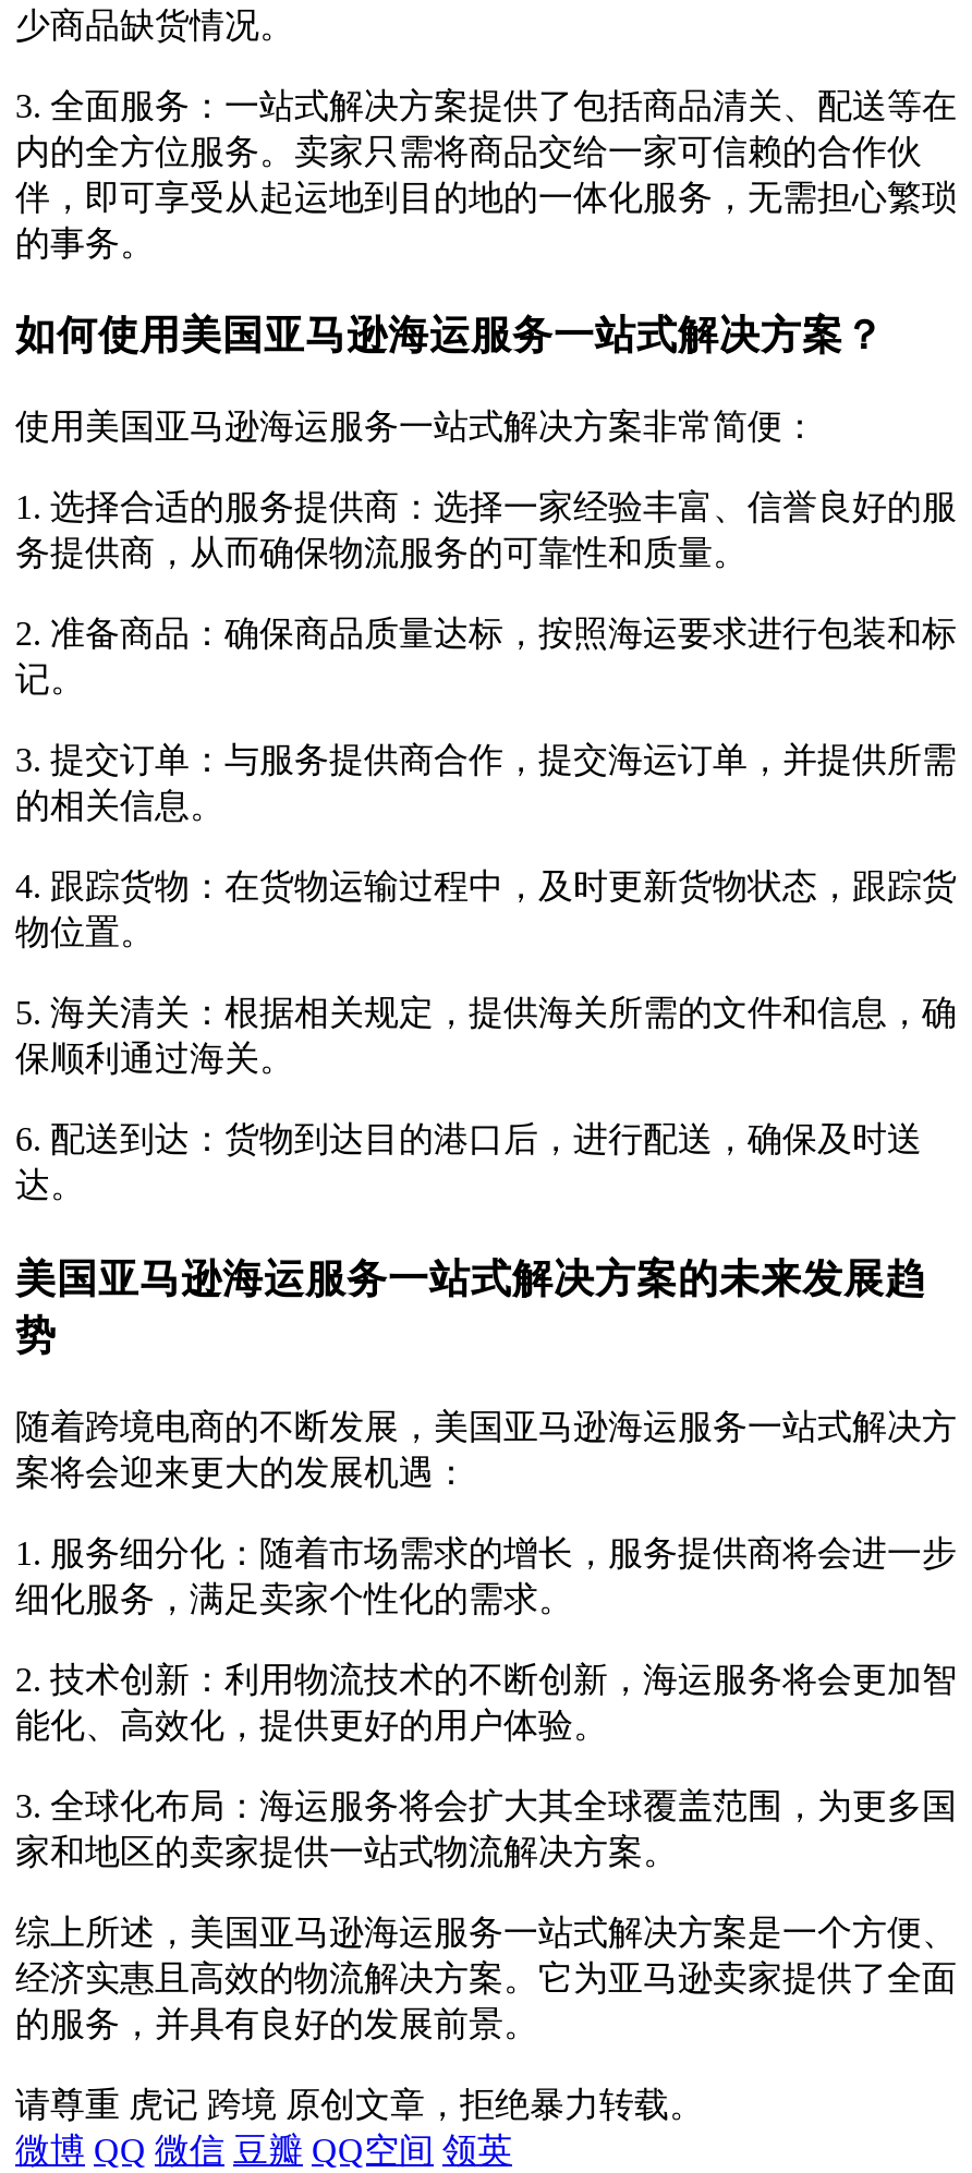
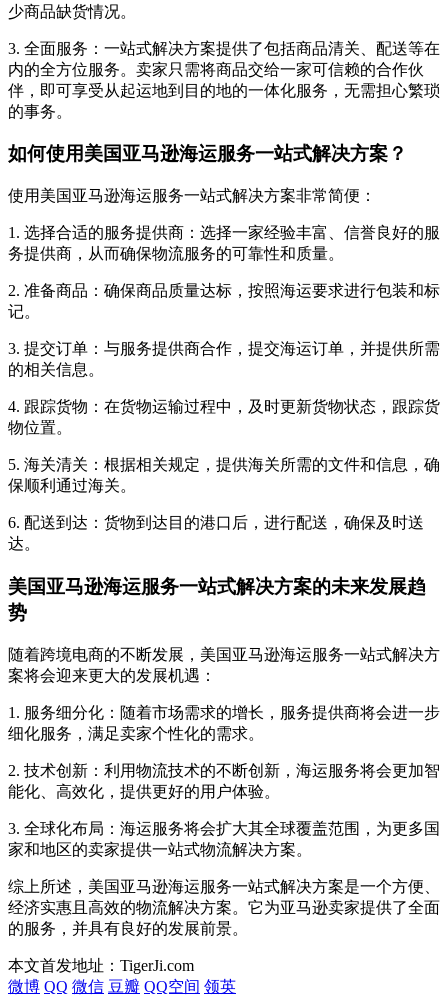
[15,2085,704,2122] 请尊重 虎记 跨境 原创文章，拒绝暴力转载。 -> [8,957,194,974] 本文首发地址：TigerJi.com

